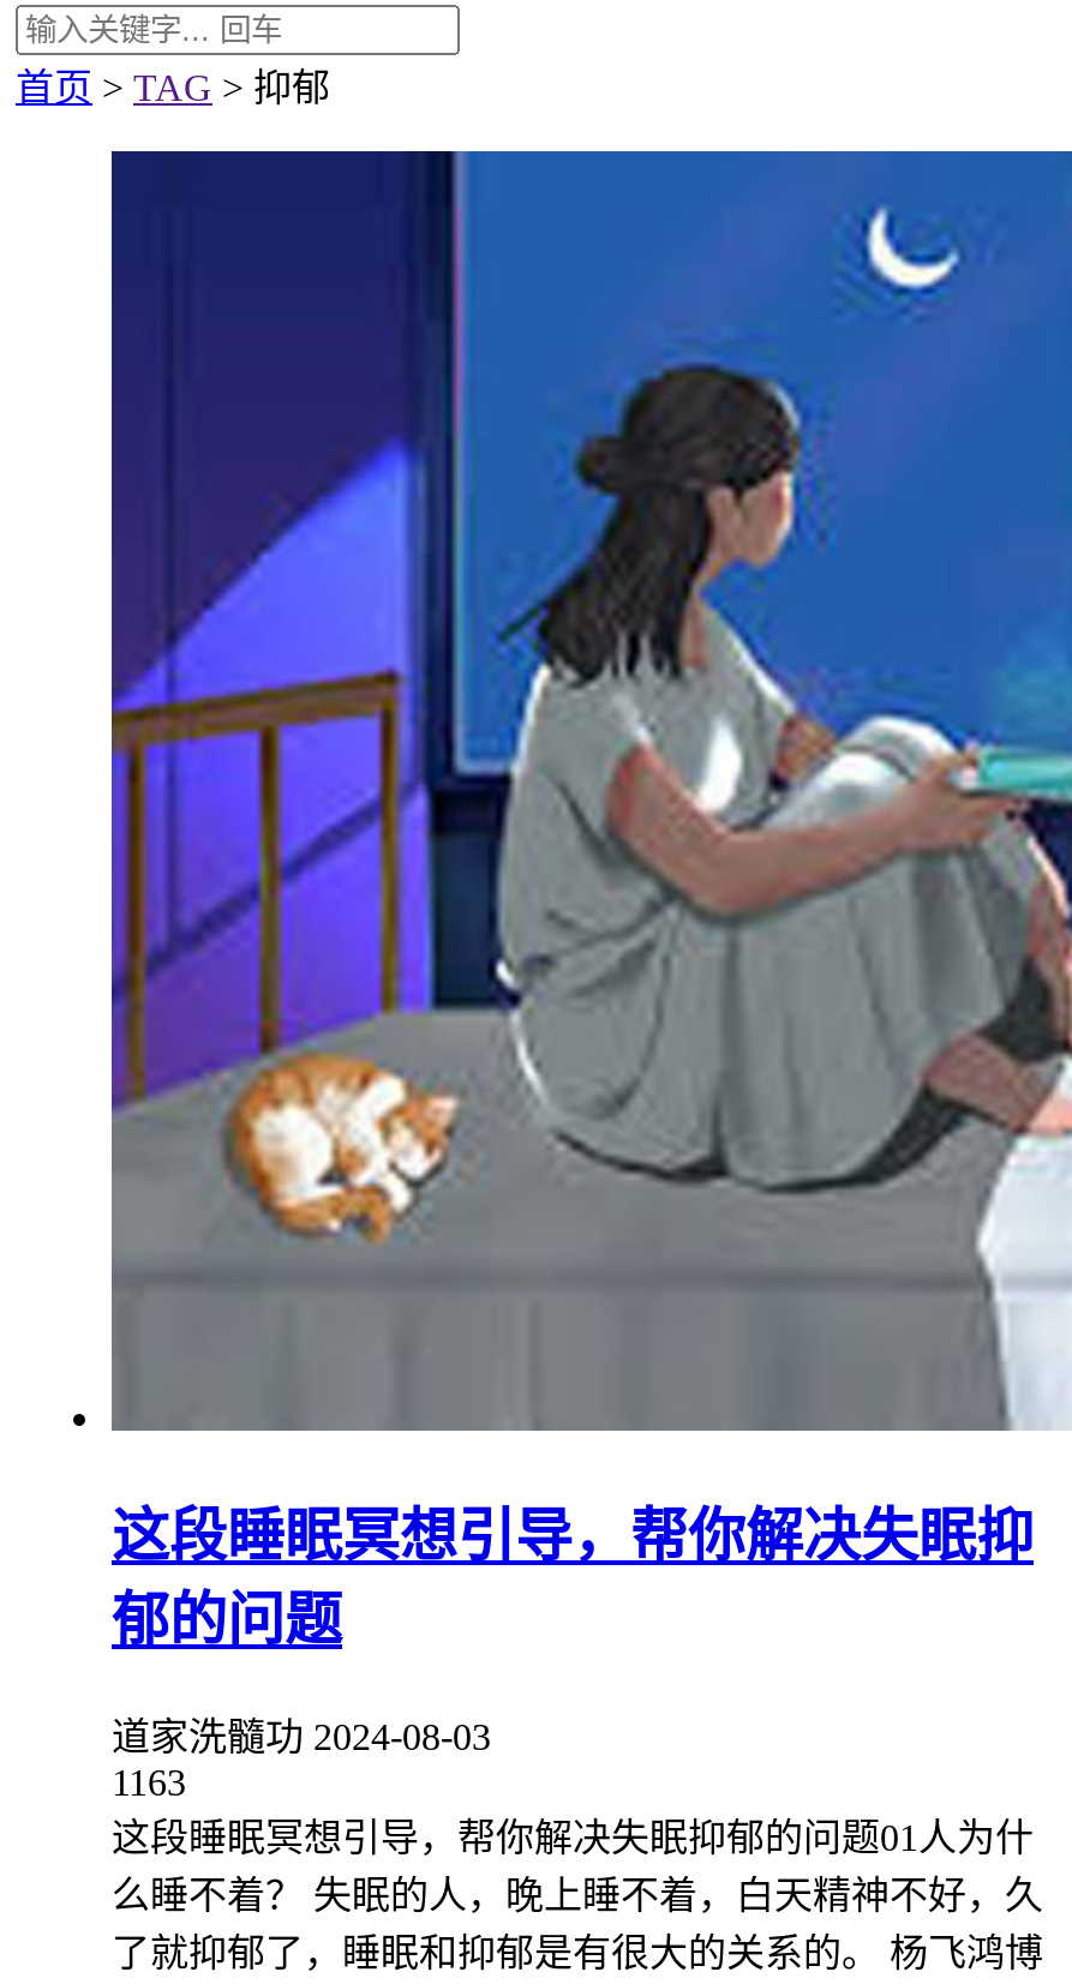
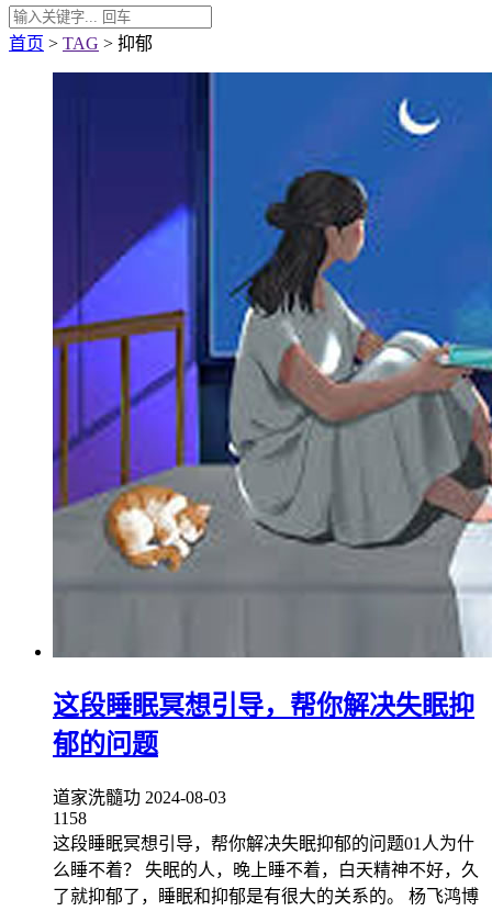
[112,1761,186,1802] 1163 -> [53,809,87,827] 1158

